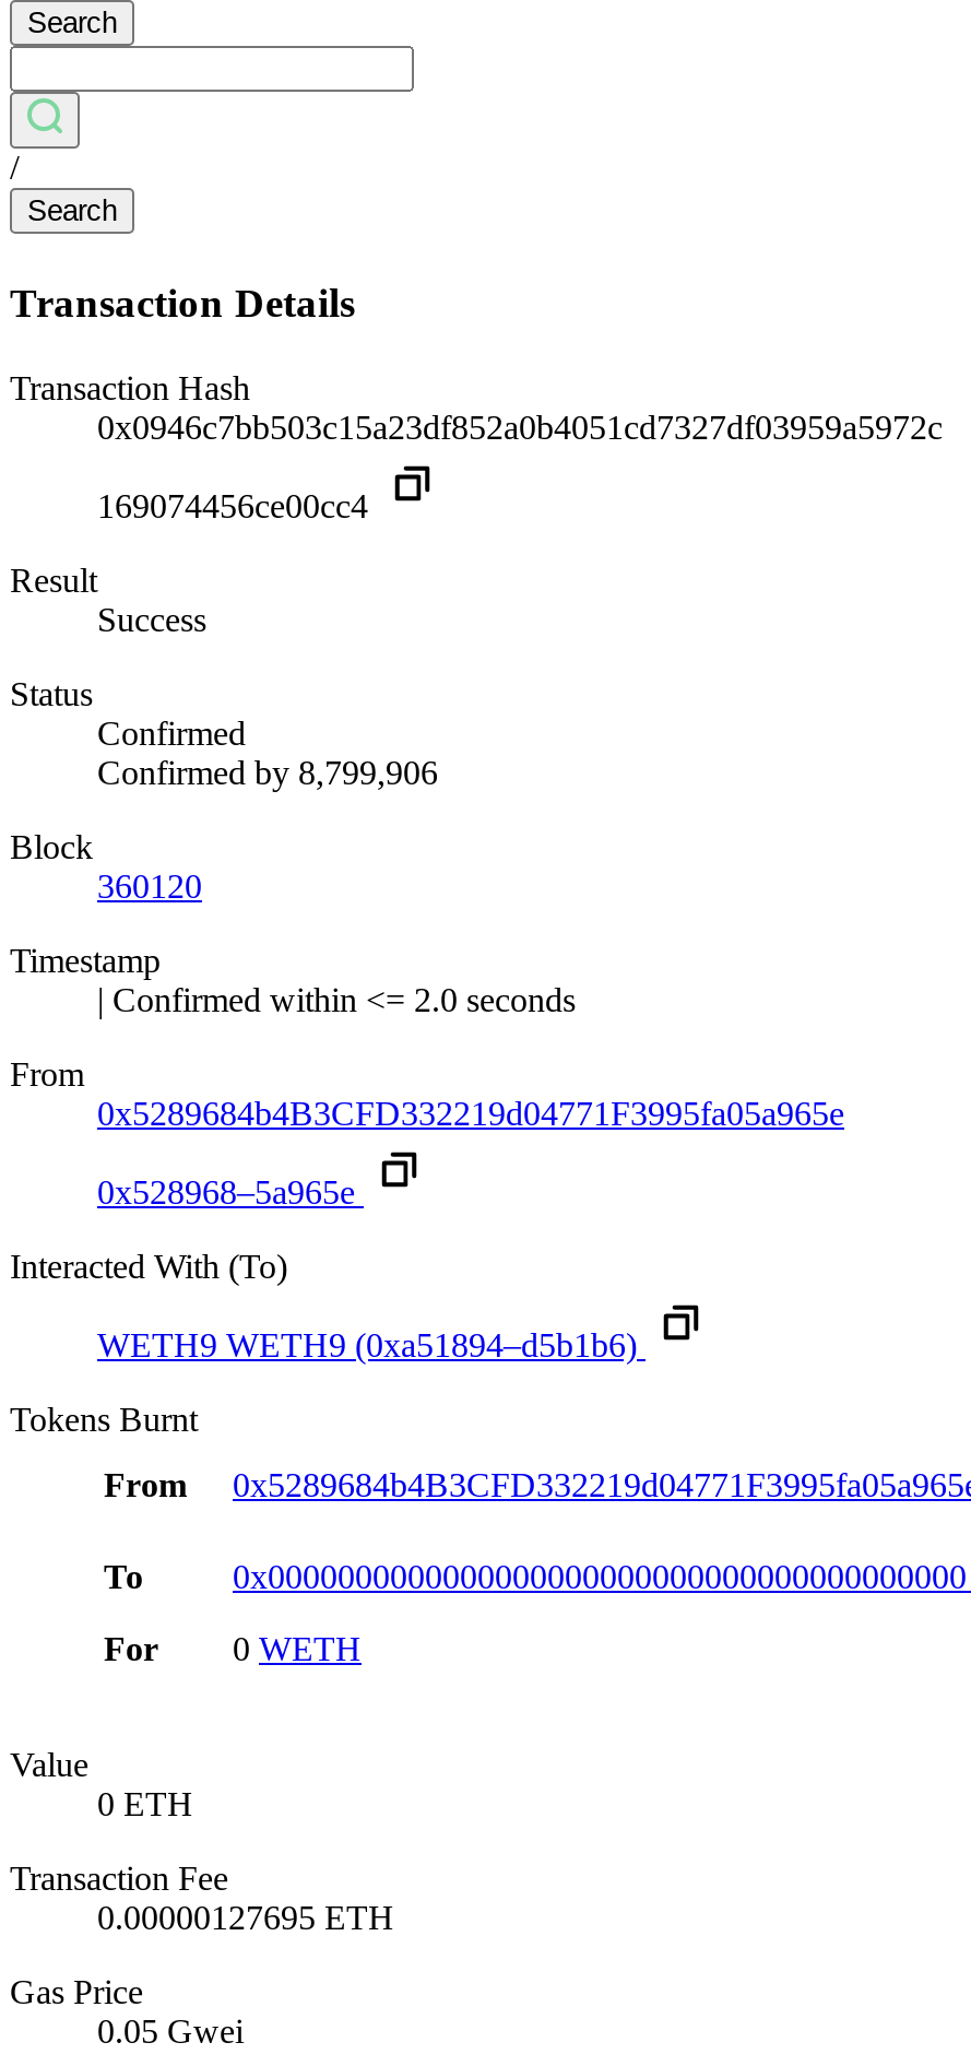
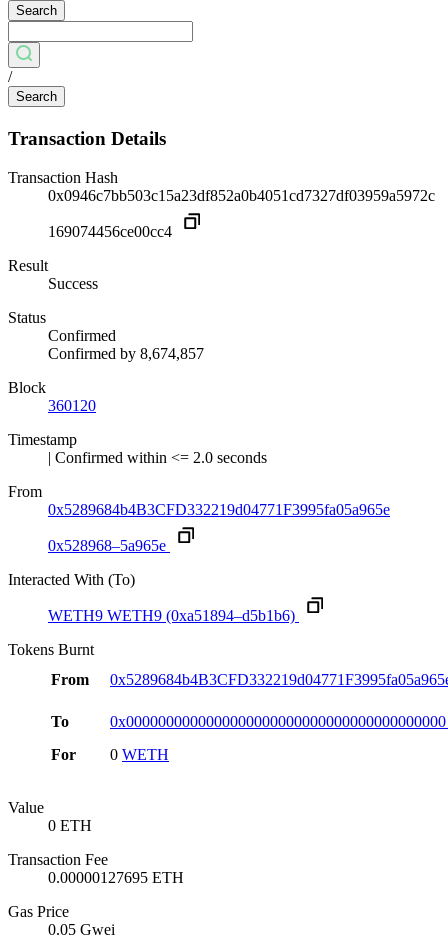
[97,755,438,792] Confirmed by 8,799,906 -> [48,345,204,362] Confirmed by 8,674,857

